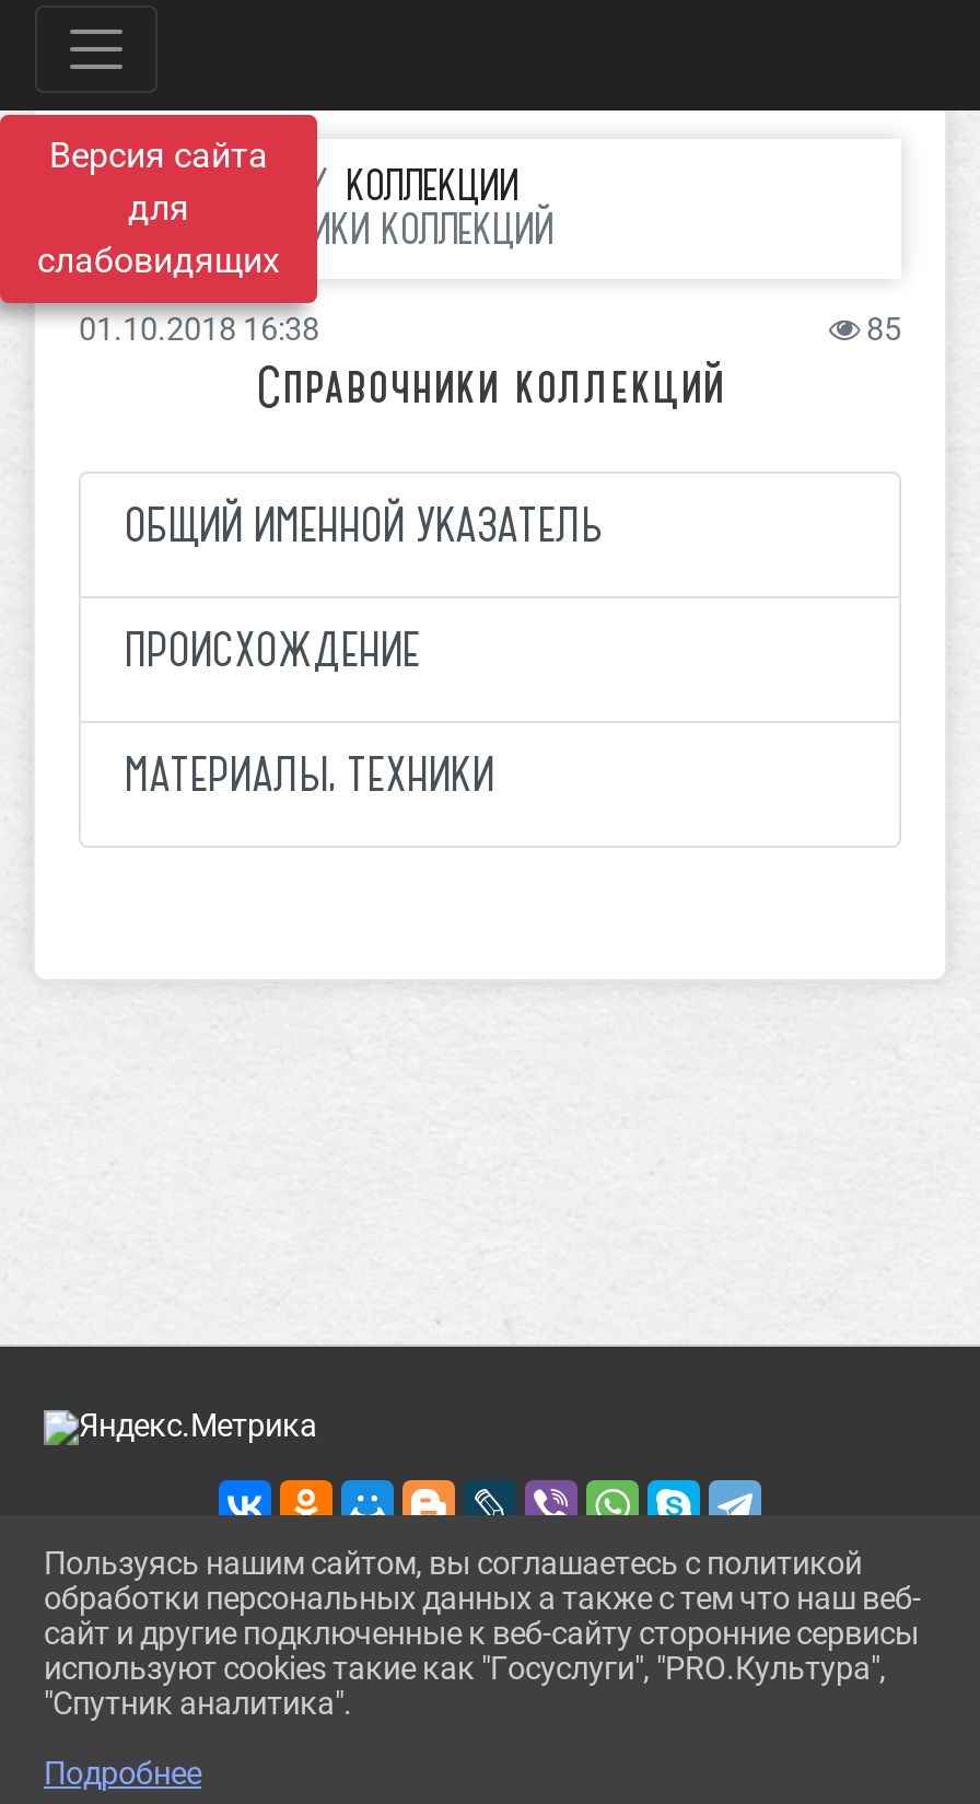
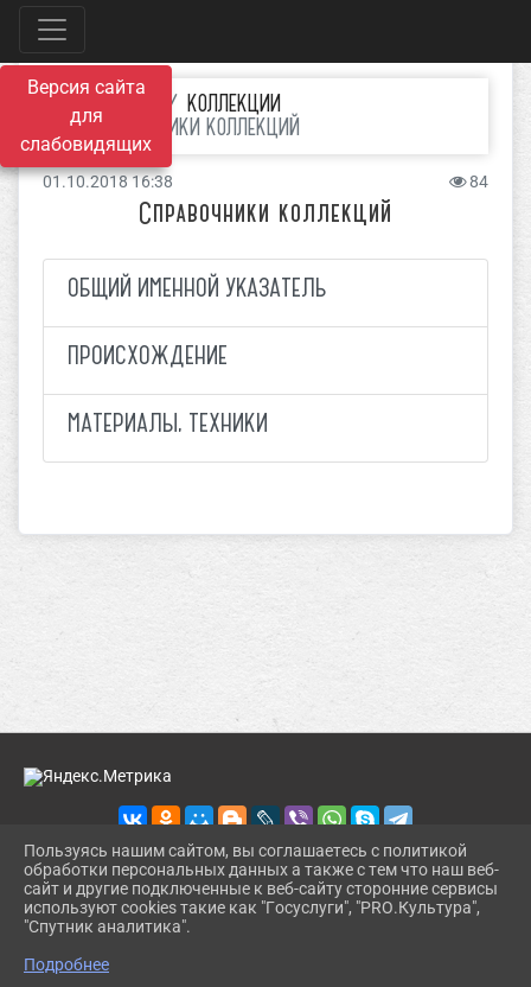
[860,312,901,349] 85 -> [466,172,488,192] 84

